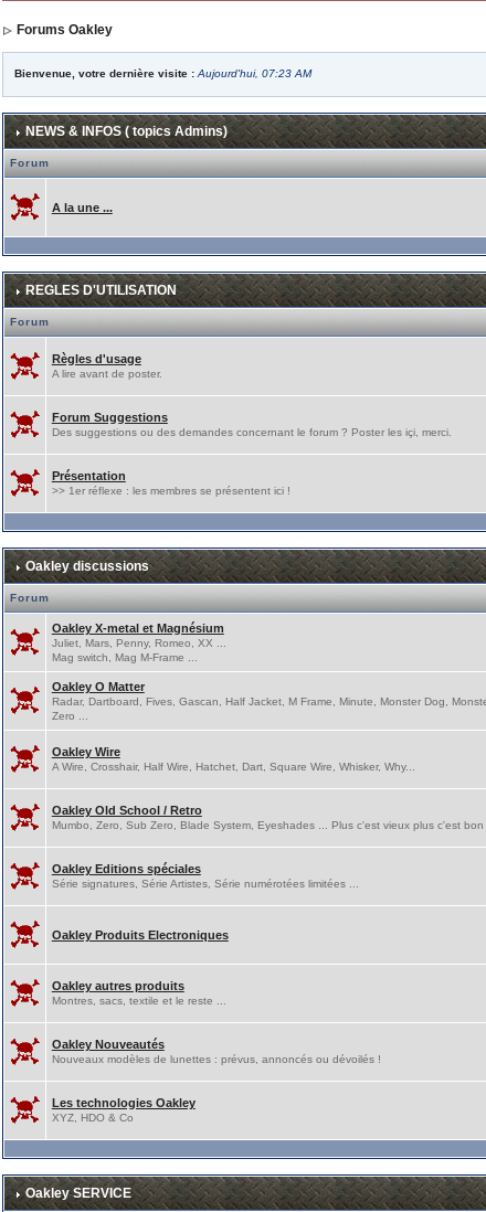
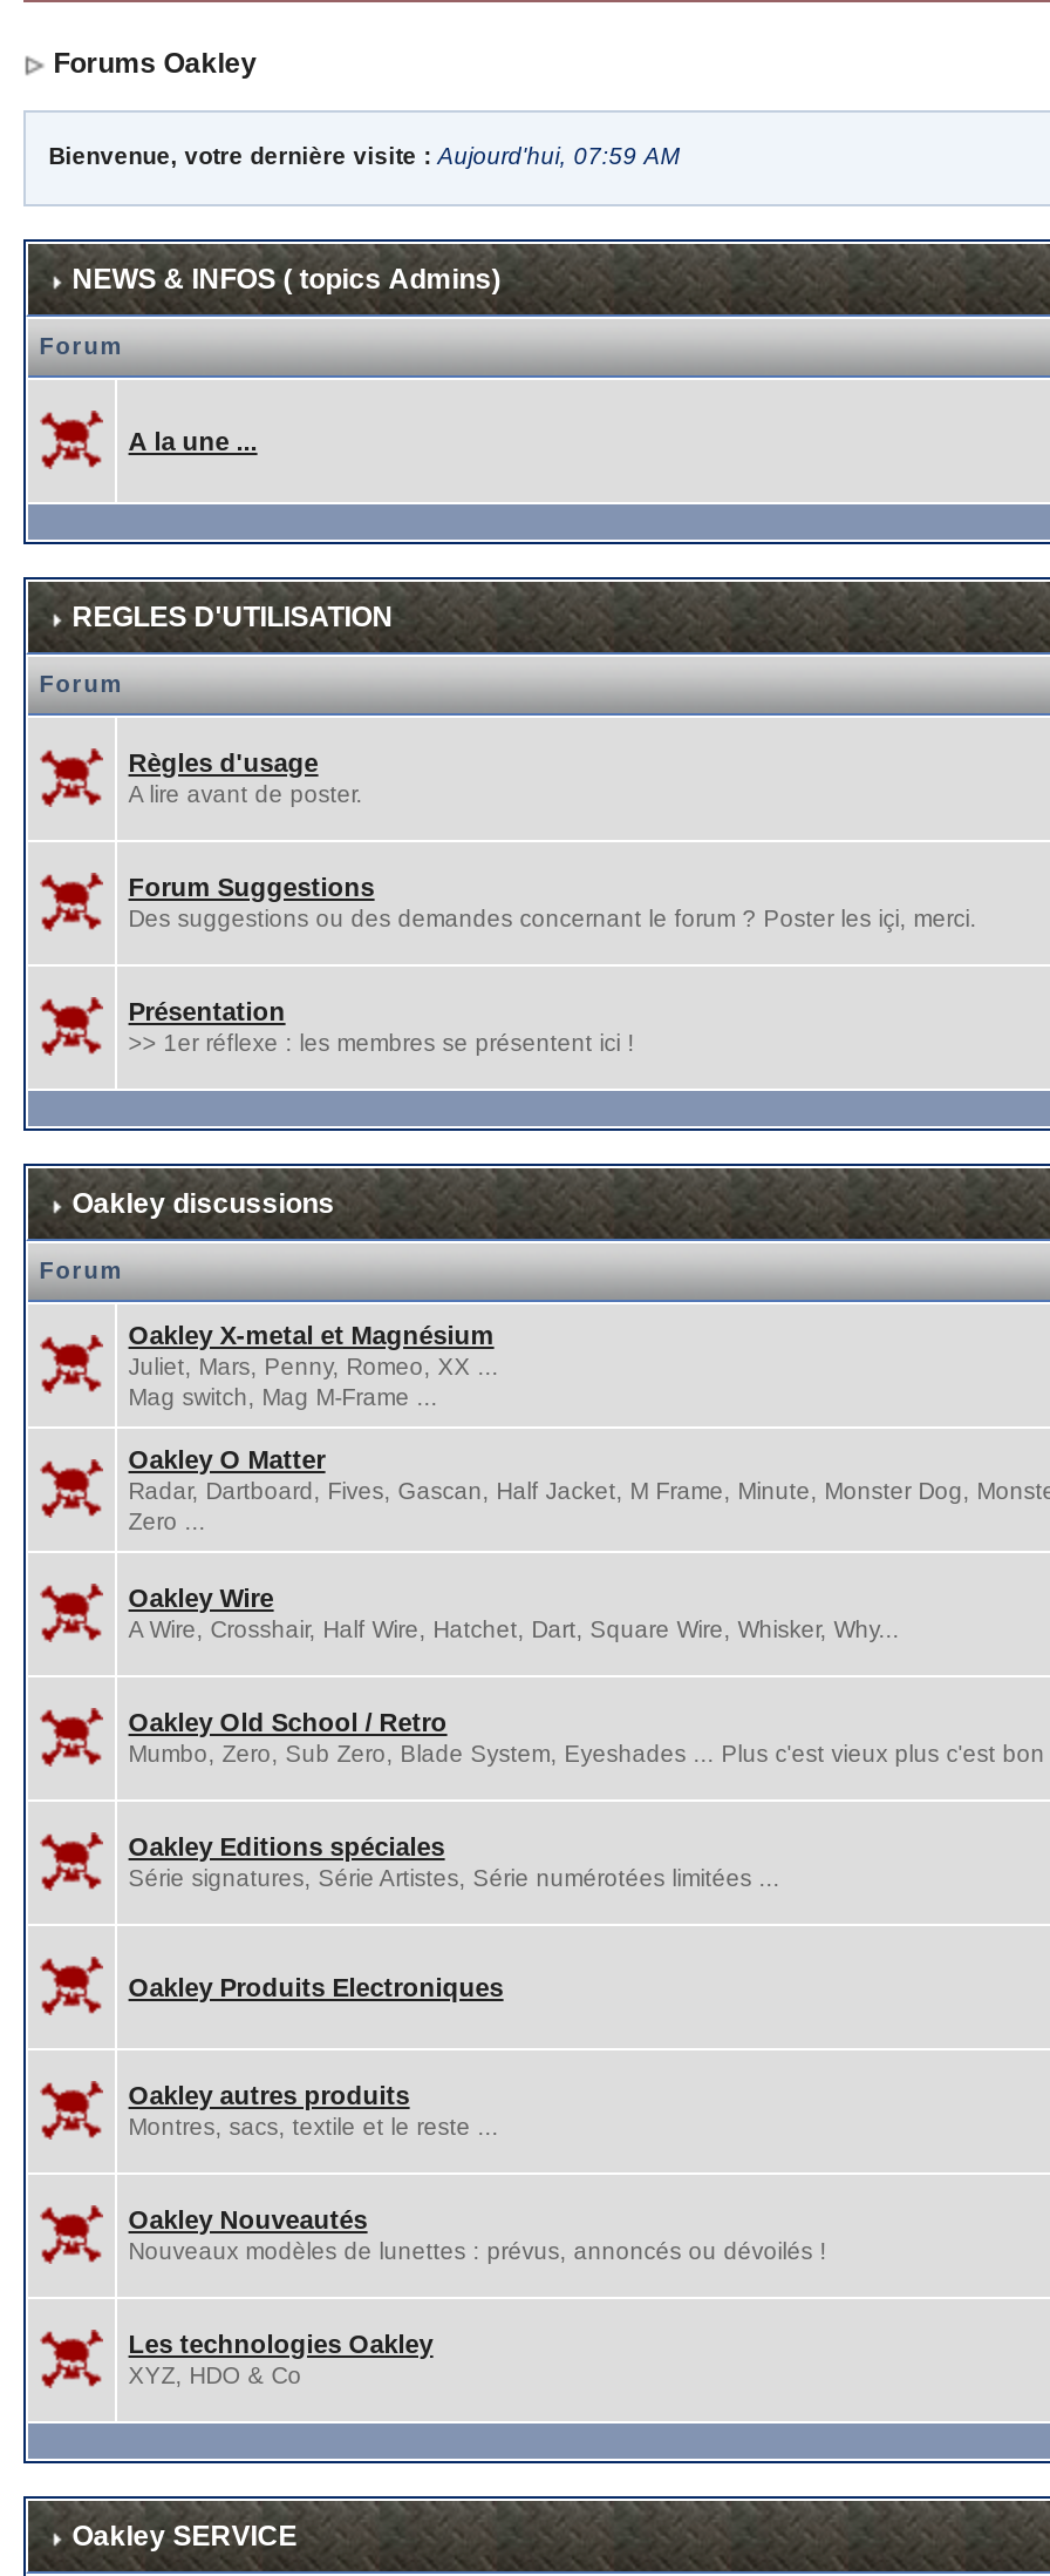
[14,67,311,79] Bienvenue, votre dernière visite : Aujourd'hui, 07:23 AM -> [49,143,679,169] Bienvenue, votre dernière visite : Aujourd'hui, 07:59 AM

